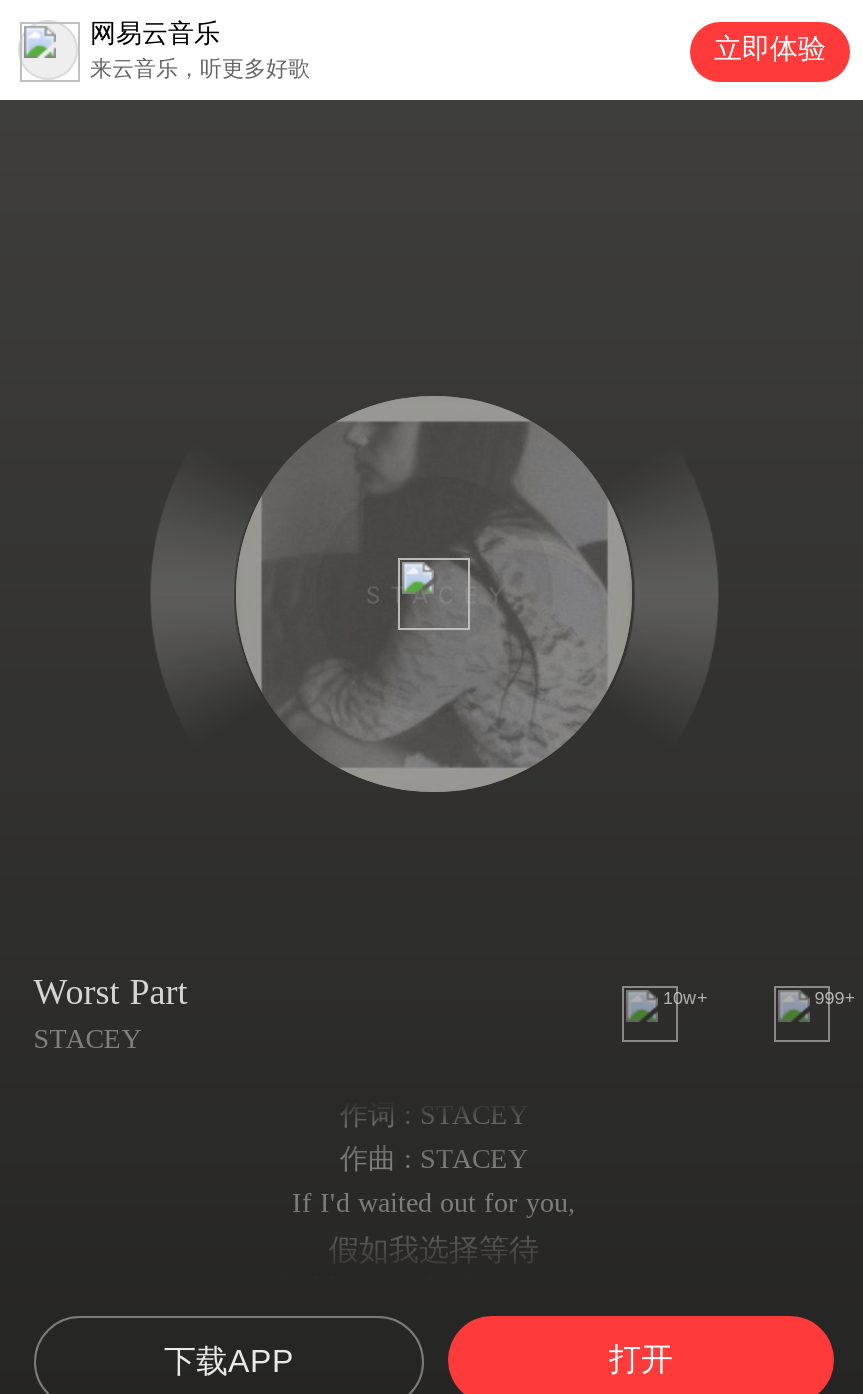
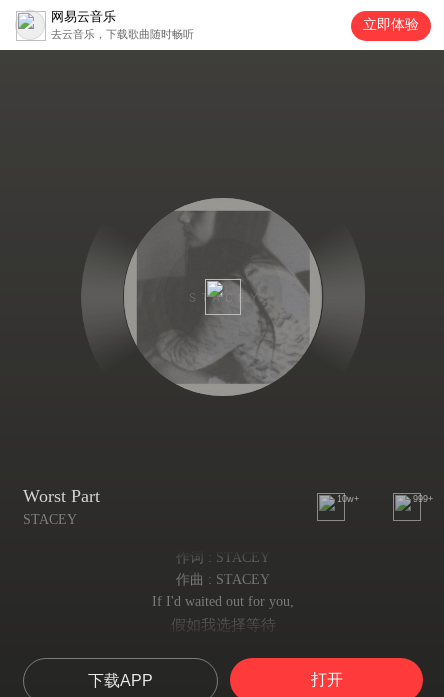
[90,56,310,80] 来云音乐，听更多好歌 -> [51,28,194,40] 去云音乐，下载歌曲随时畅听

